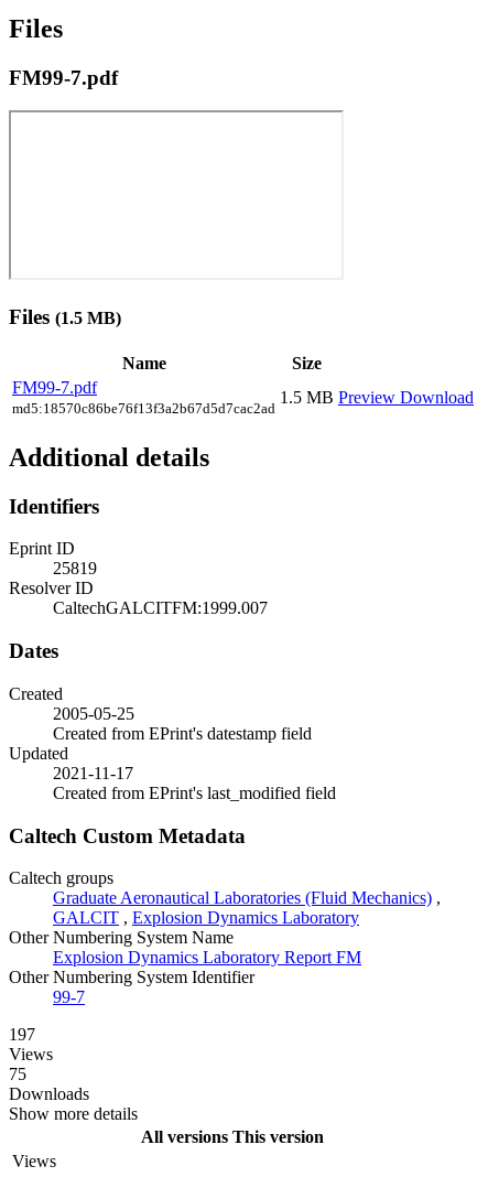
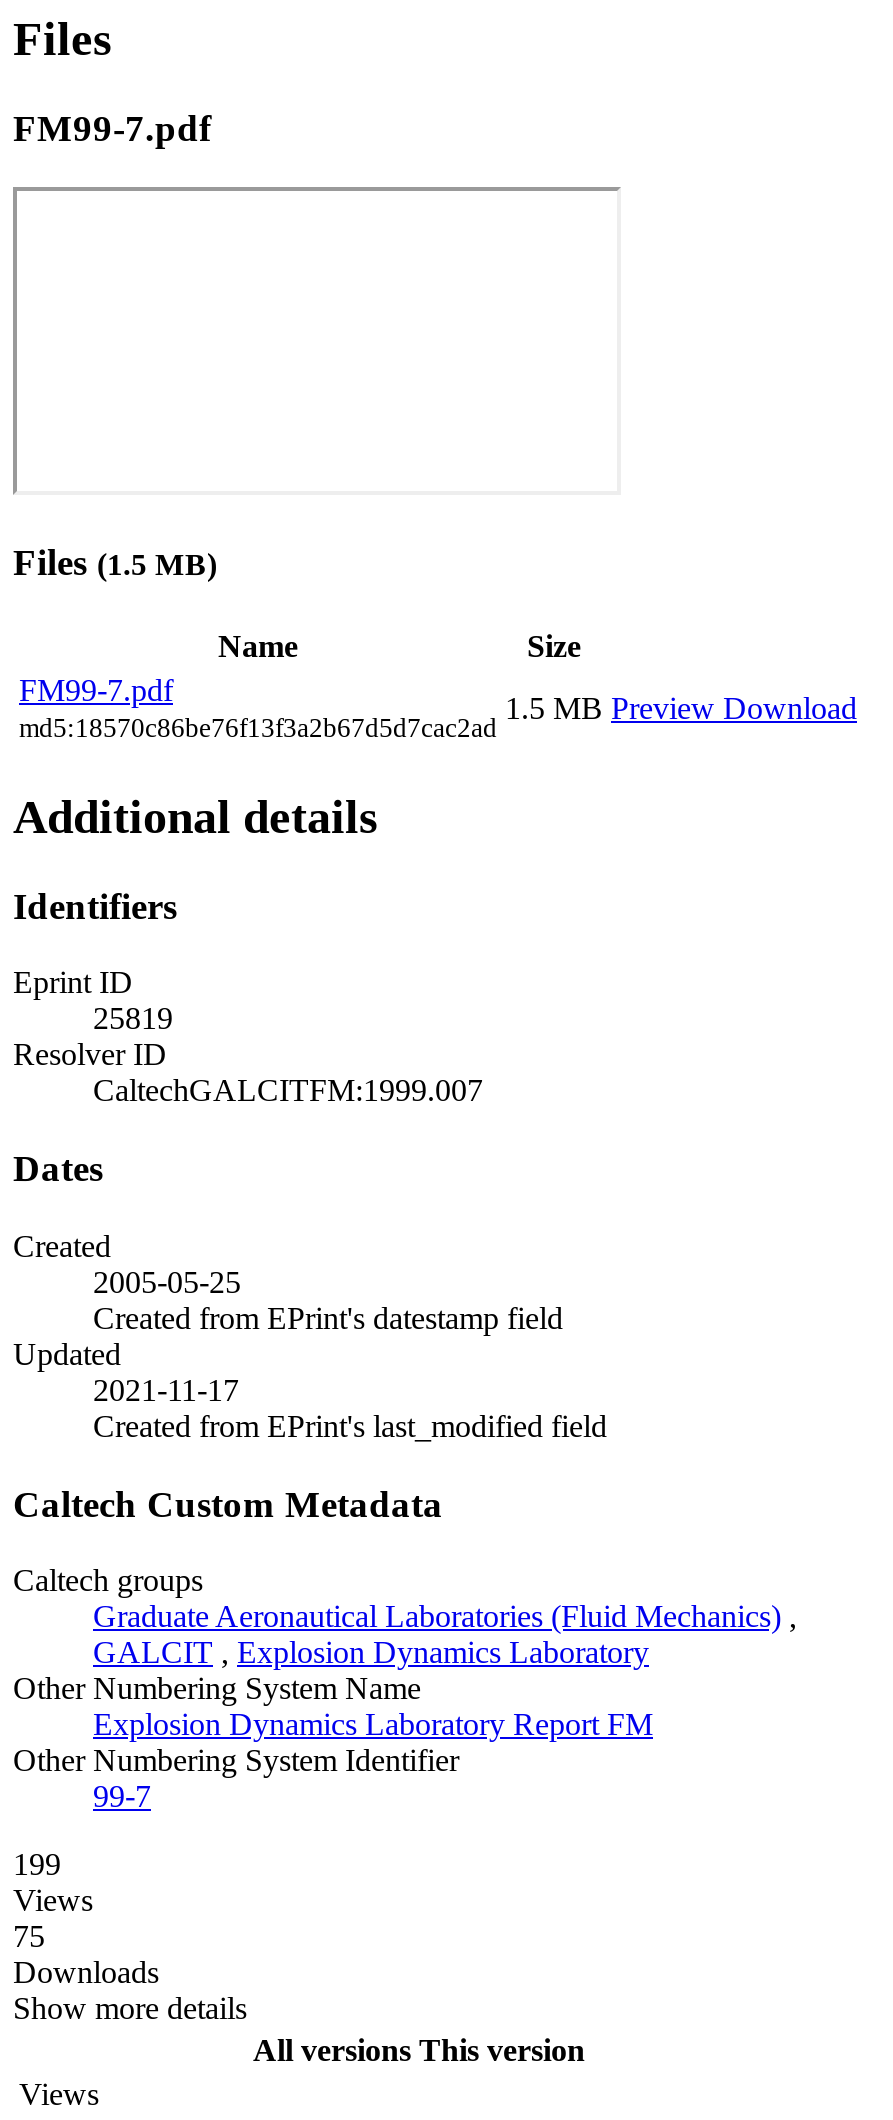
[9,1025,35,1044] 197 -> [13,1847,61,1881] 199

